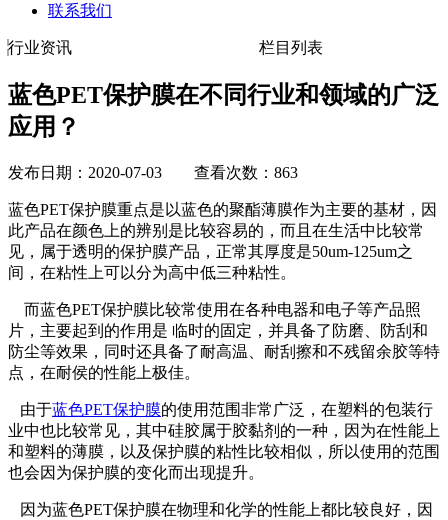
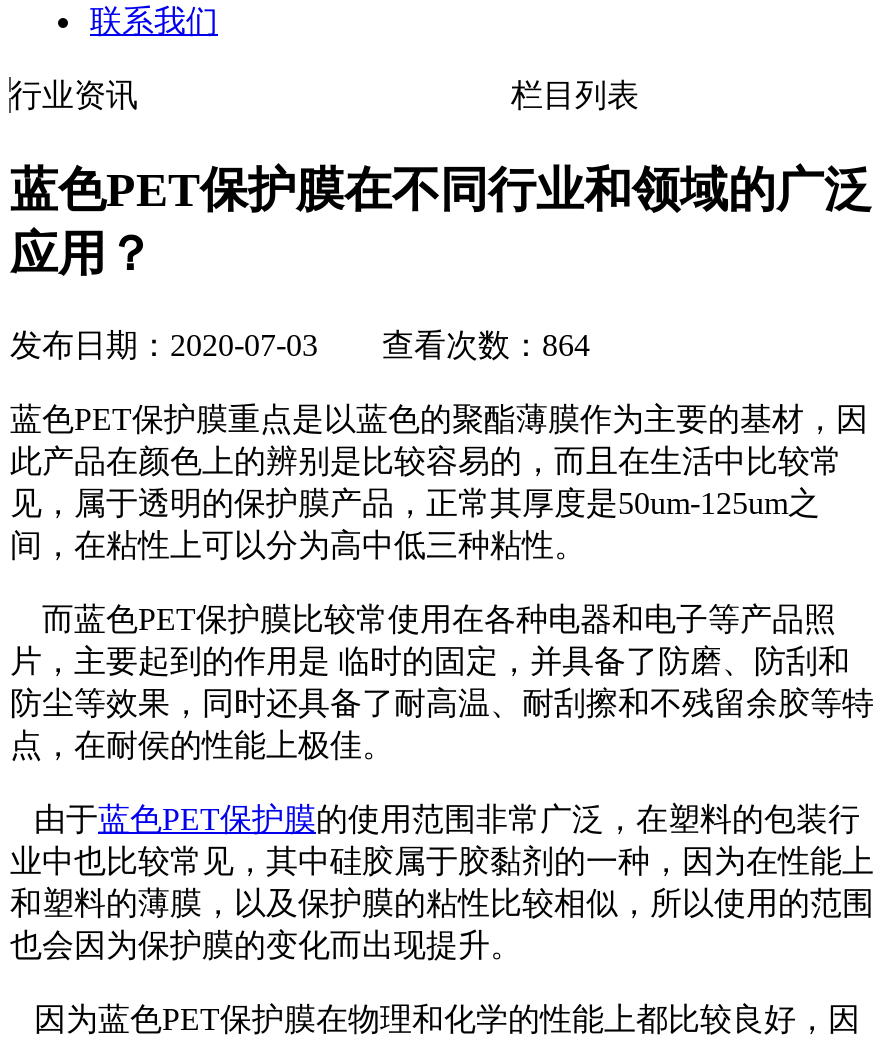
[8,164,298,181] 发布日期：2020-07-03 查看次数：863 -> [10,328,590,362] 发布日期：2020-07-03 查看次数：864

